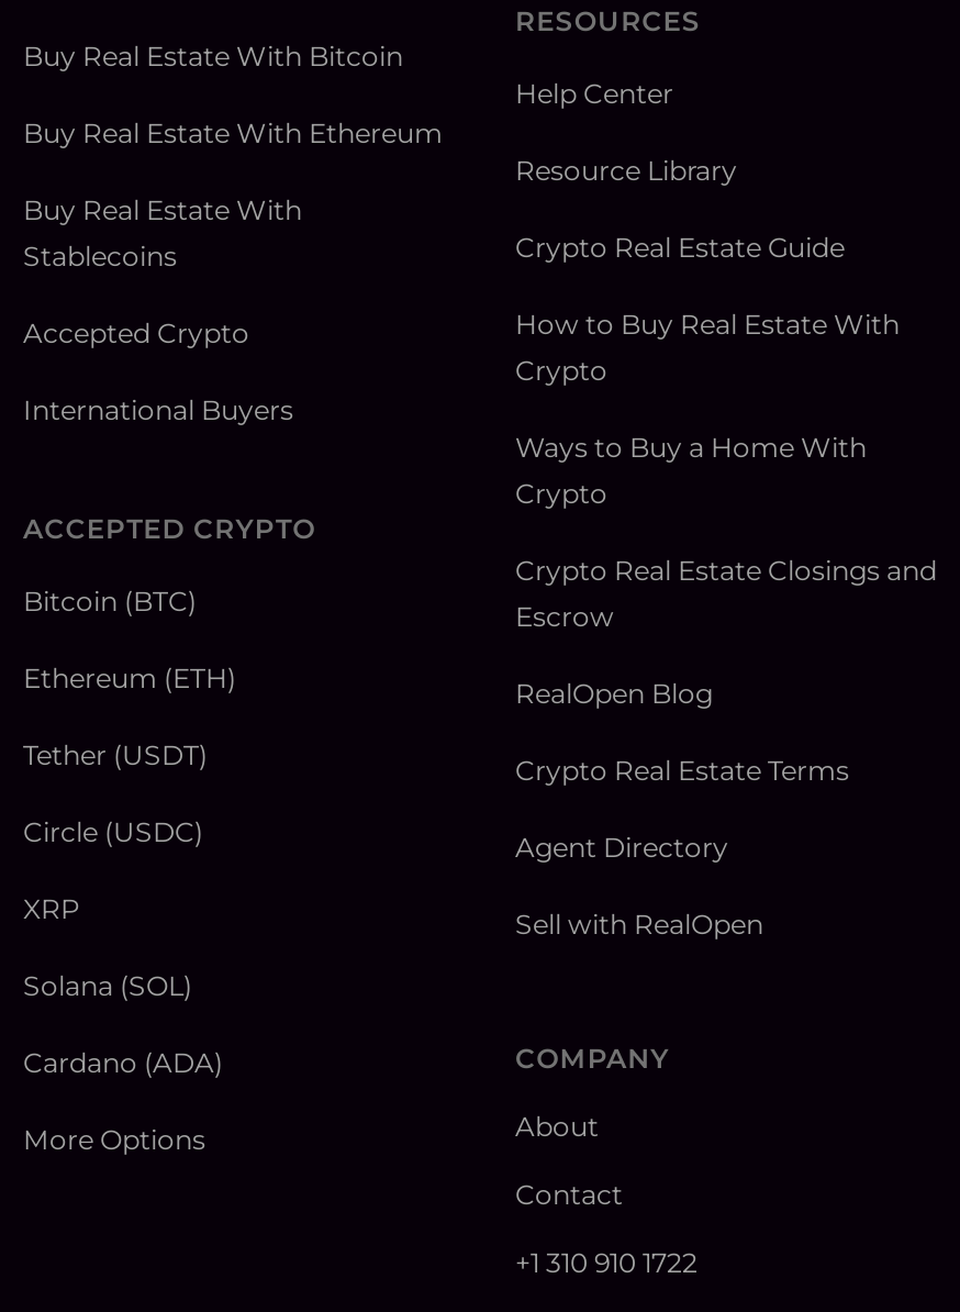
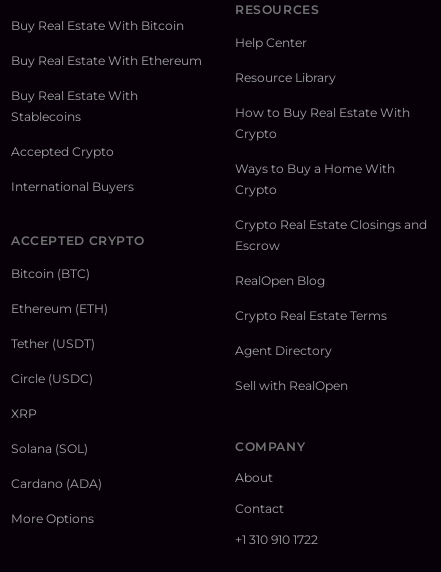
[515,232,845,265] Crypto Real Estate Guide -> none

